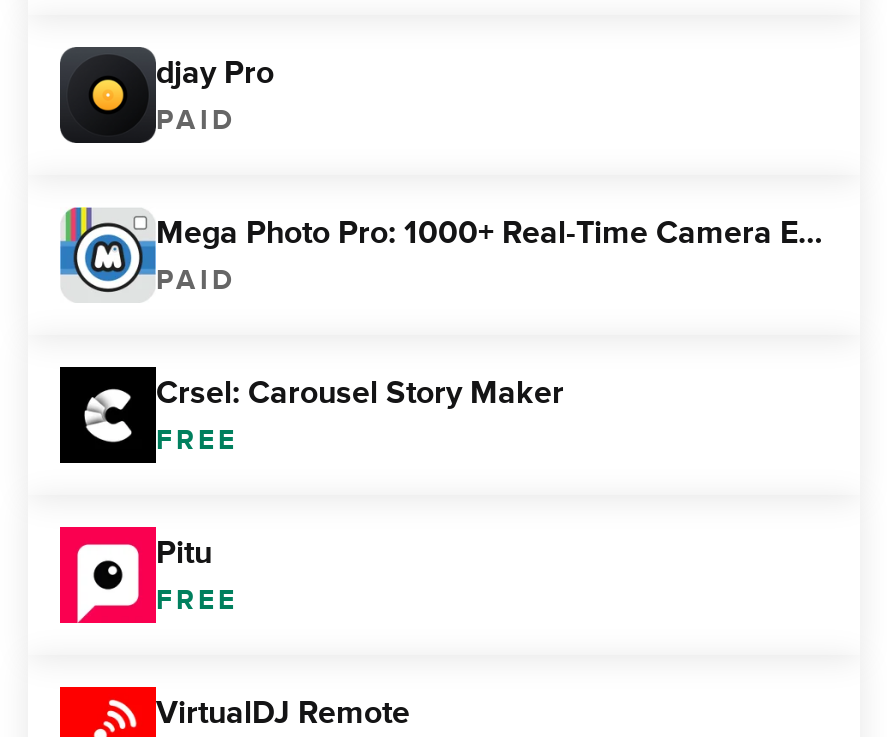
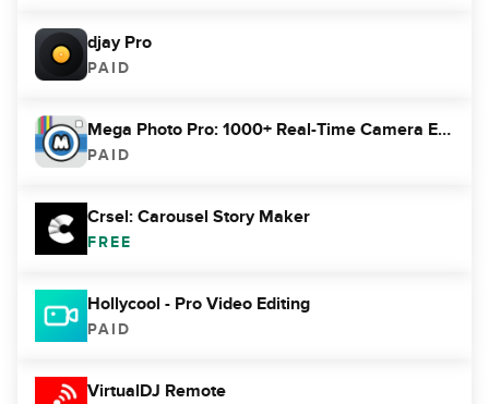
[58,525,238,625] [image] | Pitu | FREE -> [34,289,310,343] [image] | Hollycool - Pro Video Editing | PAID

